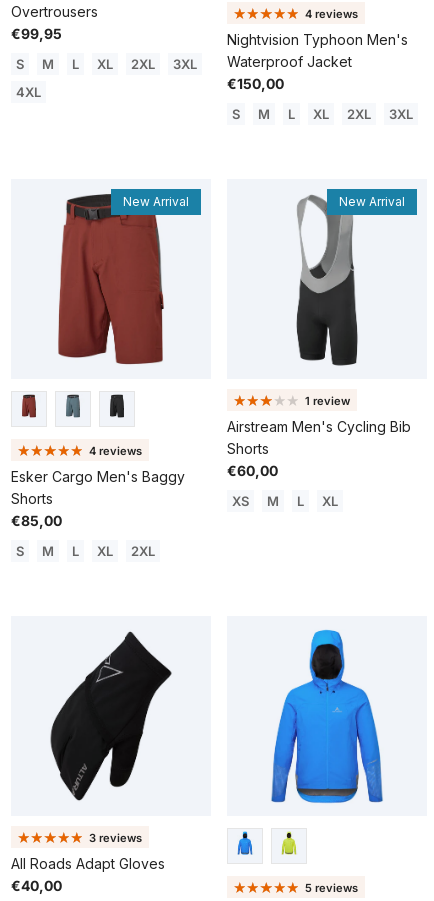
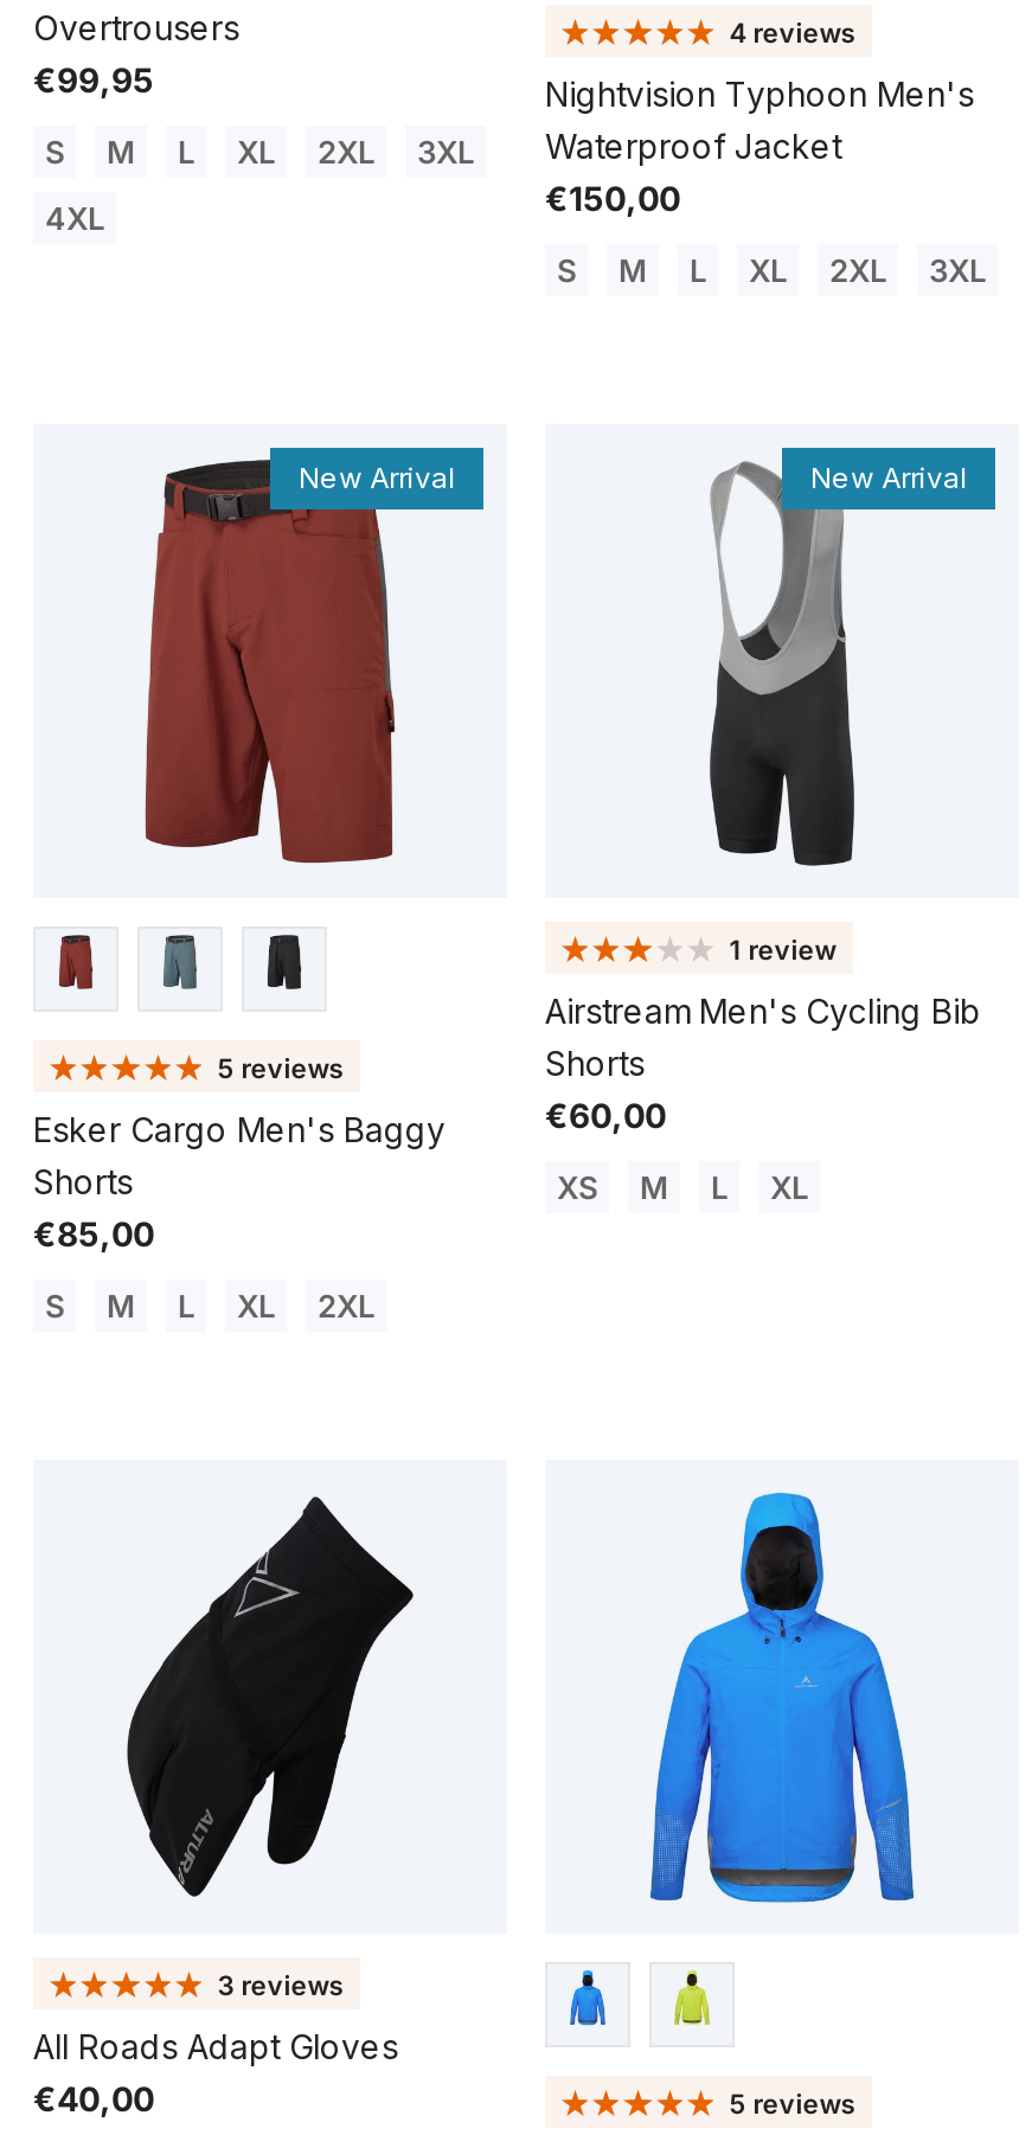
[89,444,142,458] 4 reviews -> [217,1052,343,1085] 5 reviews

